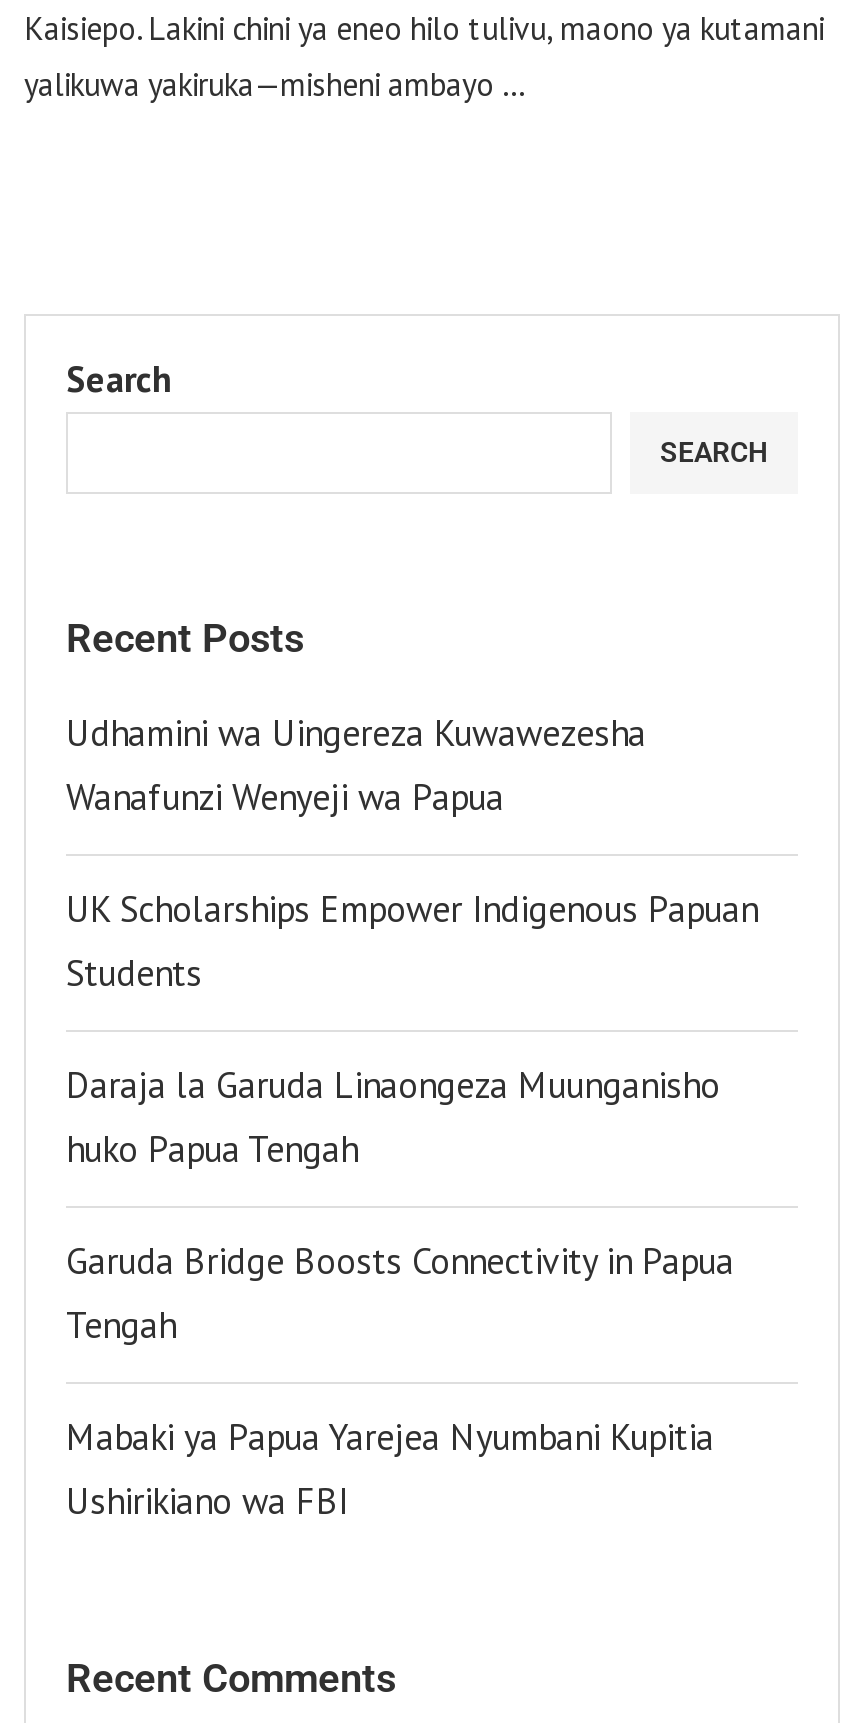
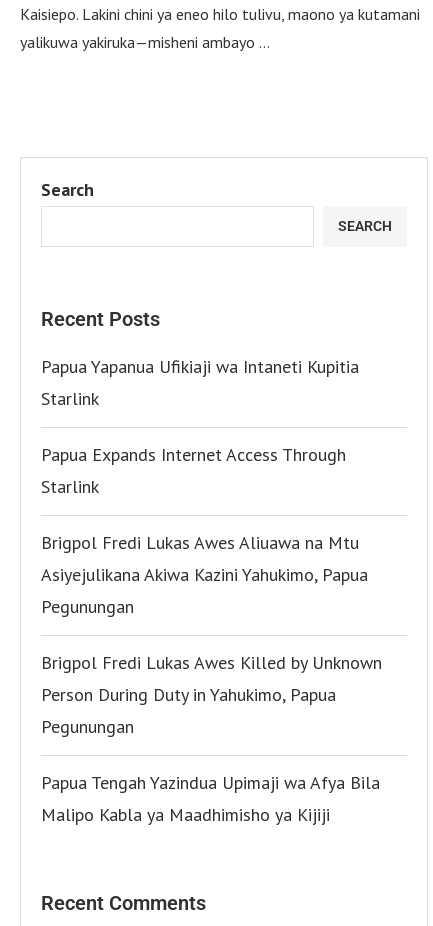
[66,710,646,820] Udhamini wa Uingereza Kuwawezesha | Wanafunzi Wenyeji wa Papua -> [41,355,359,410] Papua Yapanua Ufikiaji wa Intaneti Kupitia | Starlink
[66,886,758,996] UK Scholarships Empower Indigenous Papuan | Students -> [41,443,346,498] Papua Expands Internet Access Through | Starlink
[66,1062,720,1172] Daraja la Garuda Linaongeza Muunganisho | huko Papua Tengah -> [41,531,368,618] Brigpol Fredi Lukas Awes Aliuawa na Mtu | Asiyejulikana Akiwa Kazini Yahukimo, Papua | Pegunungan
[66,1238,734,1348] Garuda Bridge Boosts Connectivity in Papua | Tengah -> [41,651,382,738] Brigpol Fredi Lukas Awes Killed by Unknown | Person During Duty in Yahukimo, Papua | Pegunungan
[66,1414,714,1524] Mabaki ya Papua Yarejea Nyumbani Kupitia | Ushirikiano wa FBI -> [41,771,380,826] Papua Tengah Yazindua Upimaji wa Afya Bila | Malipo Kabla ya Maadhimisho ya Kijiji

